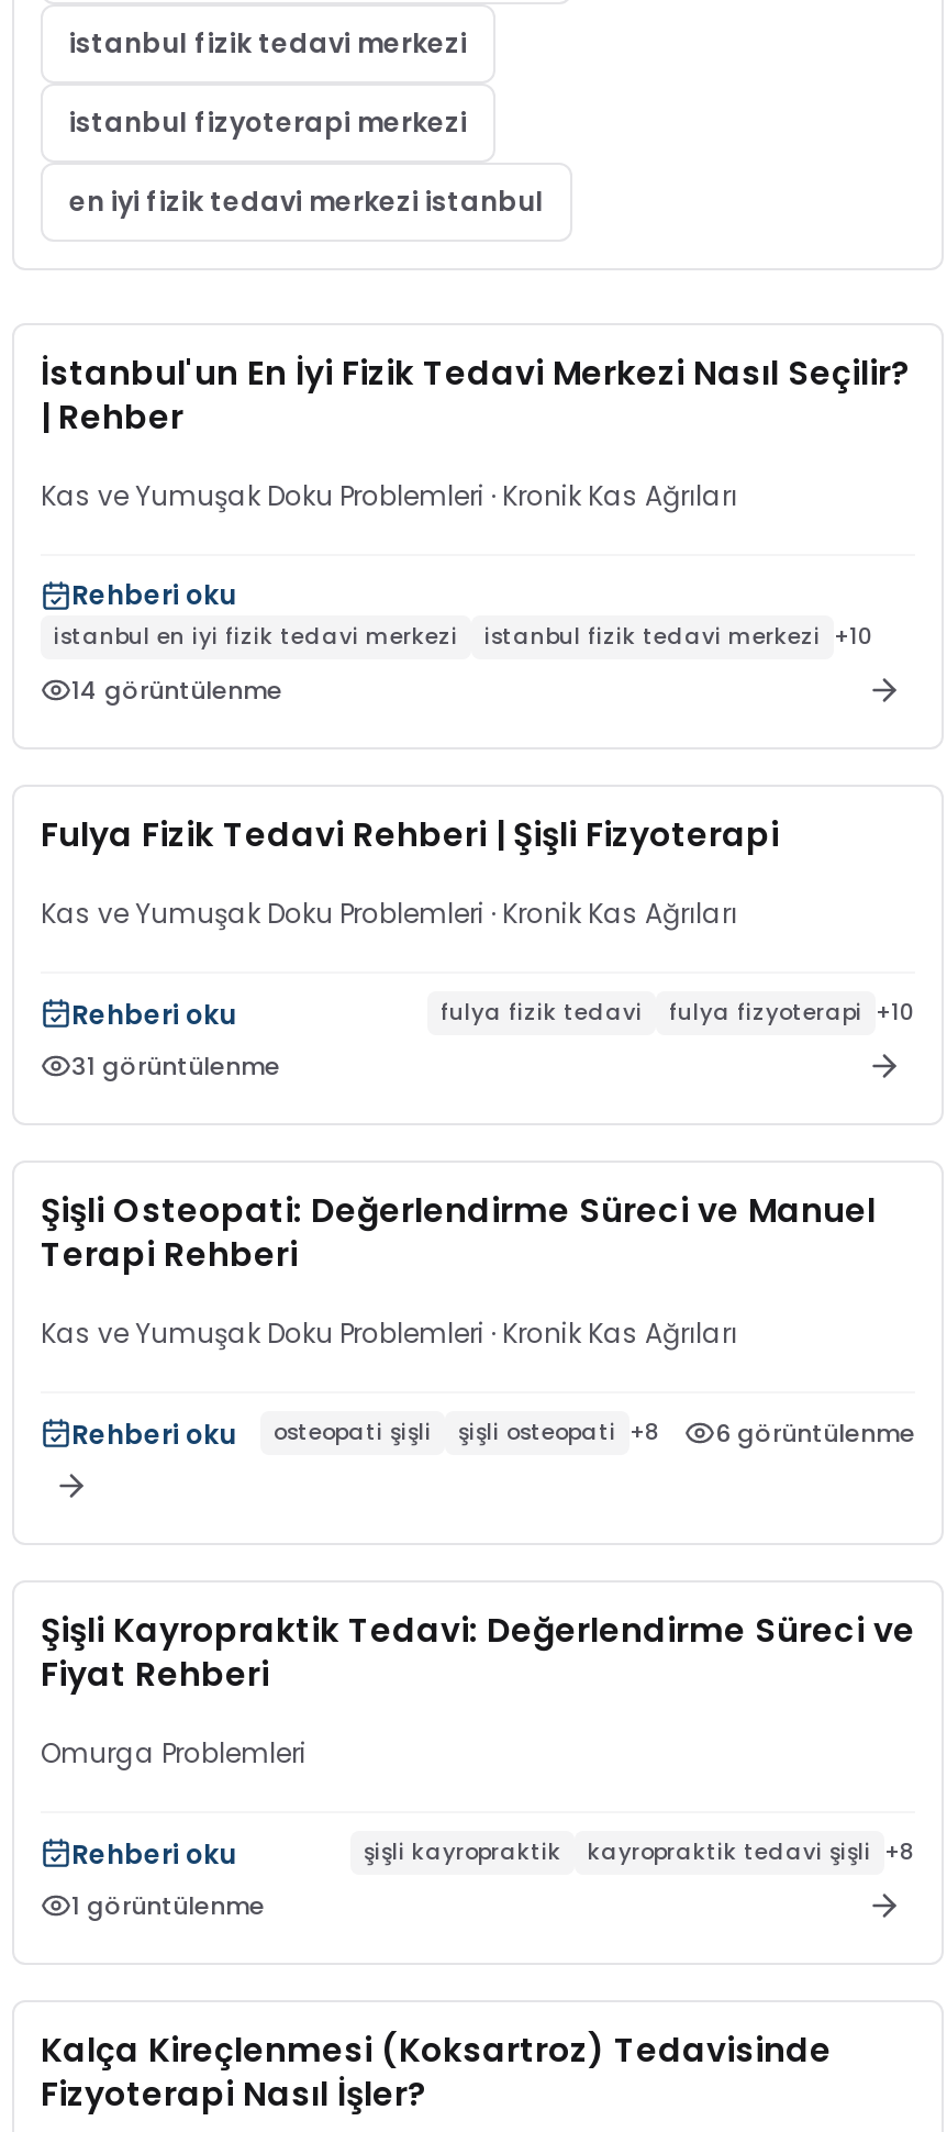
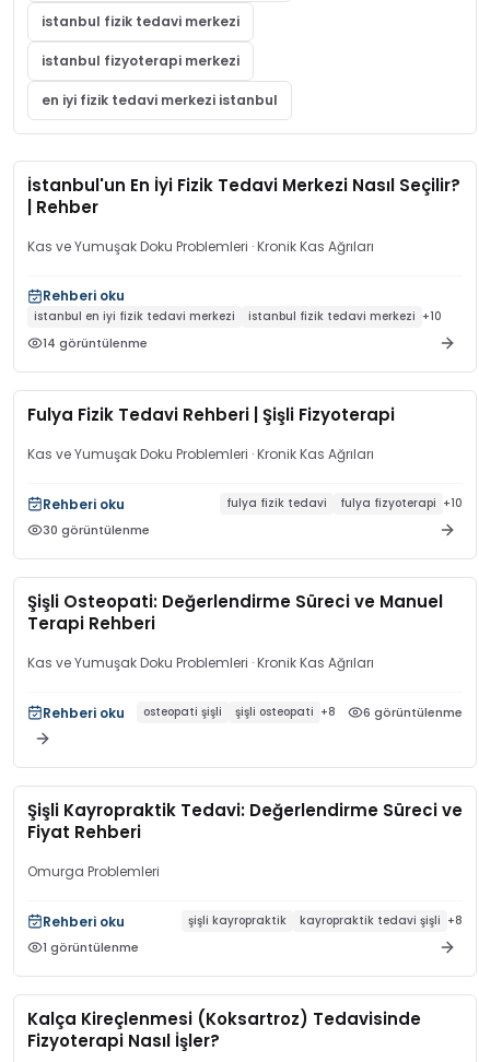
[71,1047,280,1082] 31 görüntülenme -> [43,521,150,538] 30 görüntülenme

